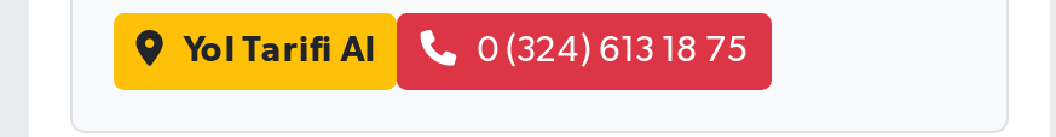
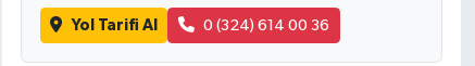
[477,33,748,69] 0 (324) 613 18 75 -> [203,17,330,33] 0 (324) 614 00 36

